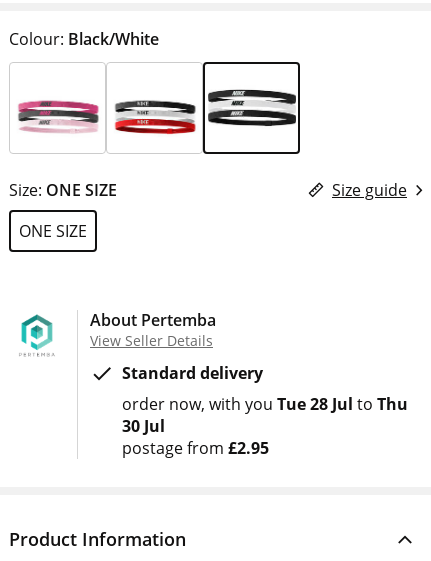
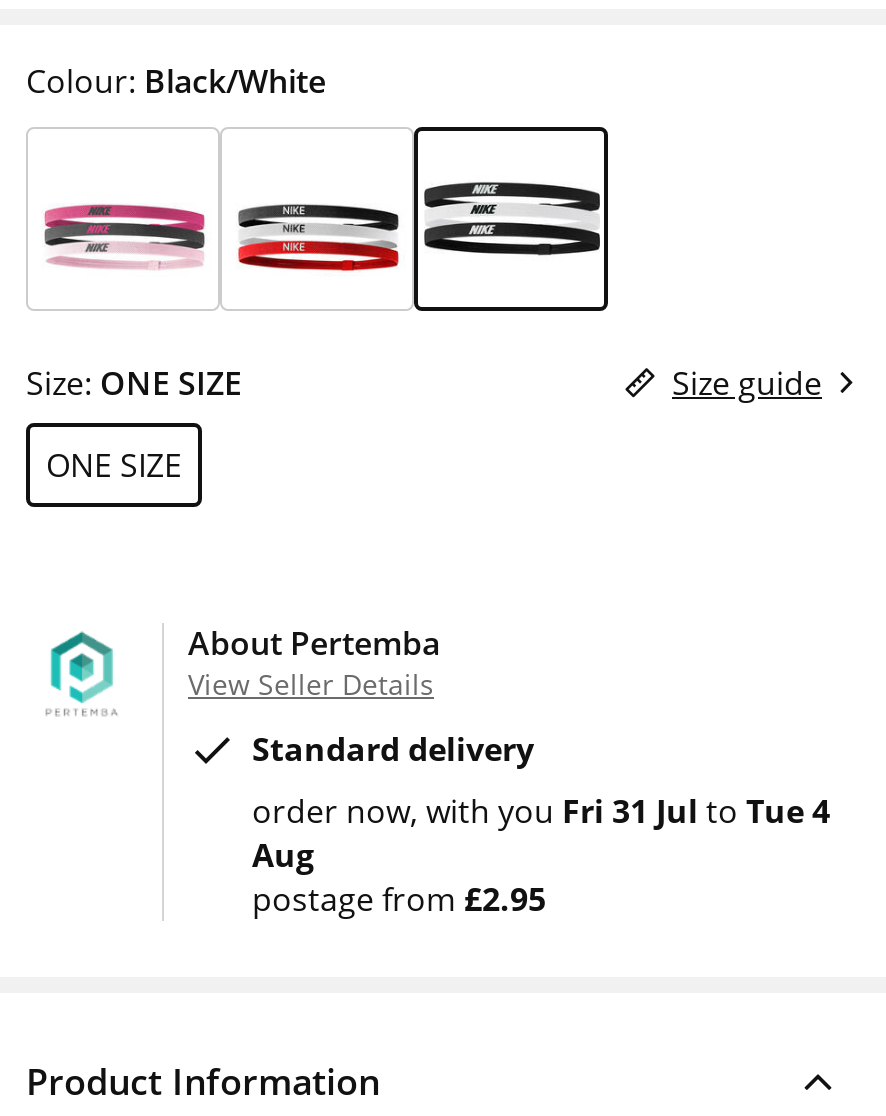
[122,393,408,437] order now with you Tue 28 Jul to Thu | 30 Jul -> [252,789,830,877] order now with you Fri 31 Jul to Tue 4 | Aug

